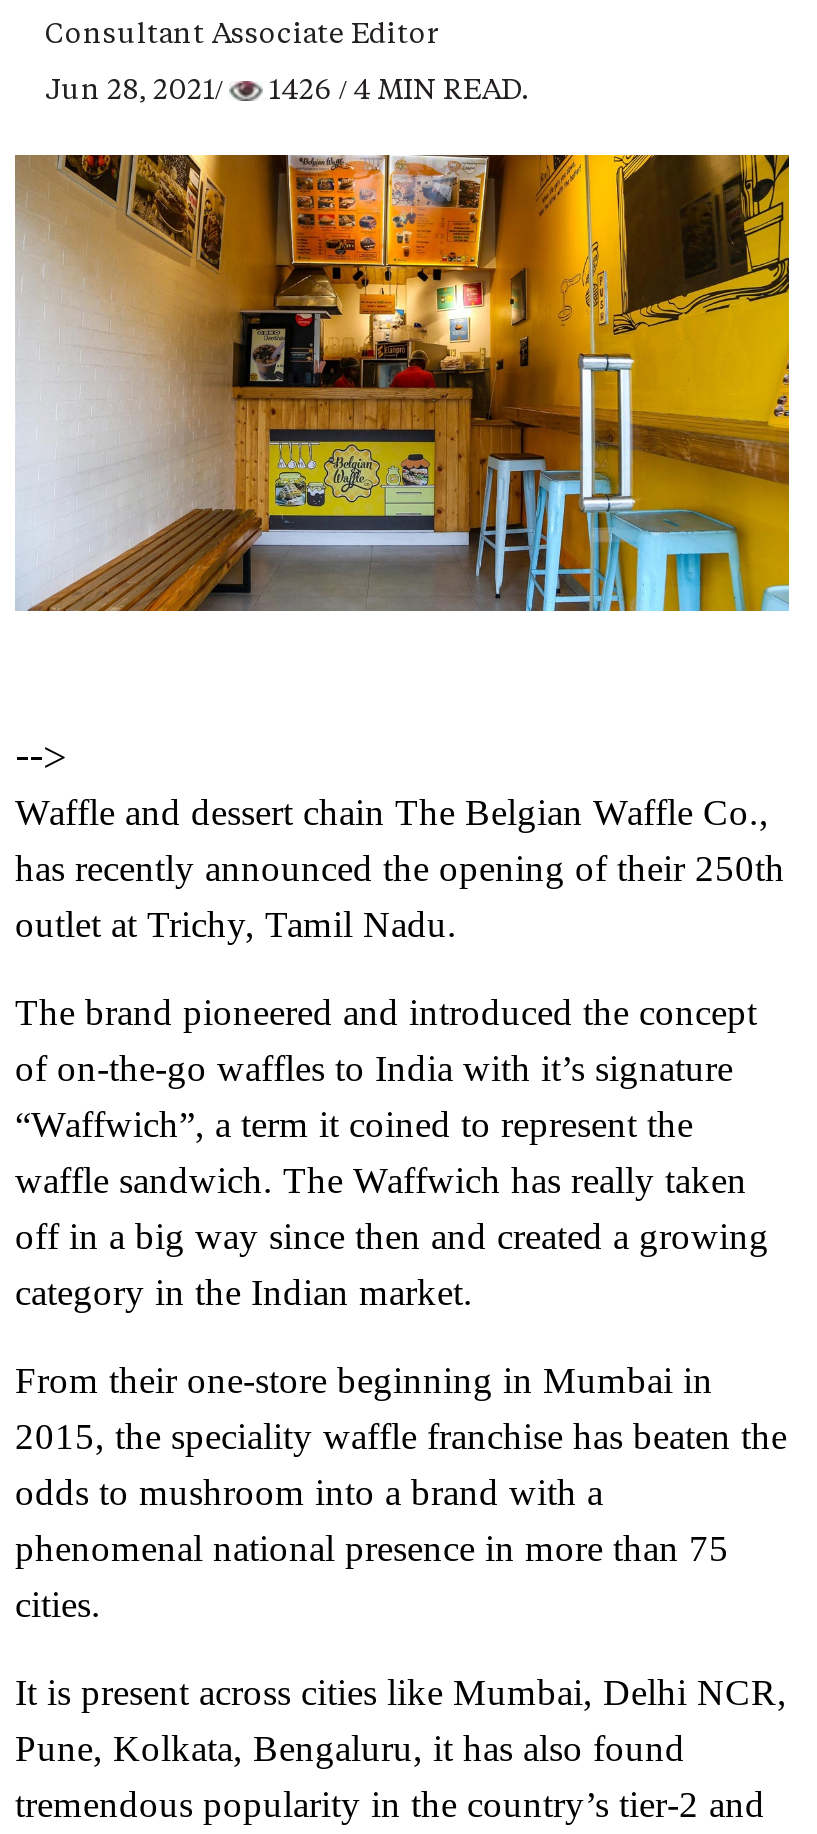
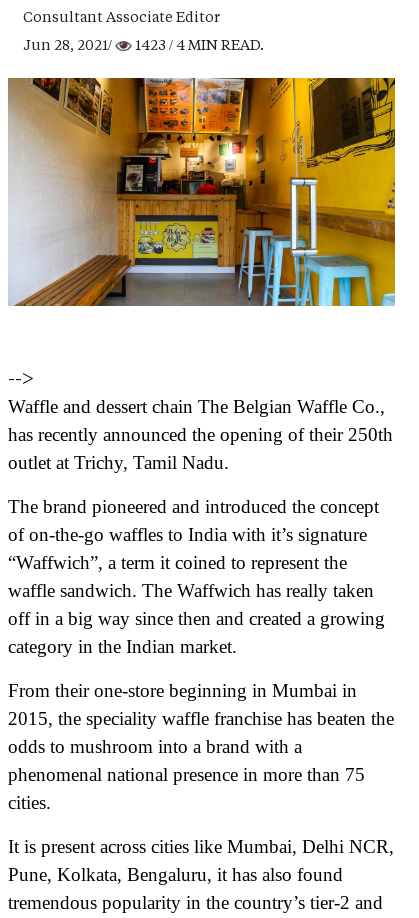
[45,69,529,107] Jun 28, 2021/ 1426 / 4 MIN READ. -> [23,35,264,54] Jun 28, 2021/ 1423 / 4 MIN READ.

